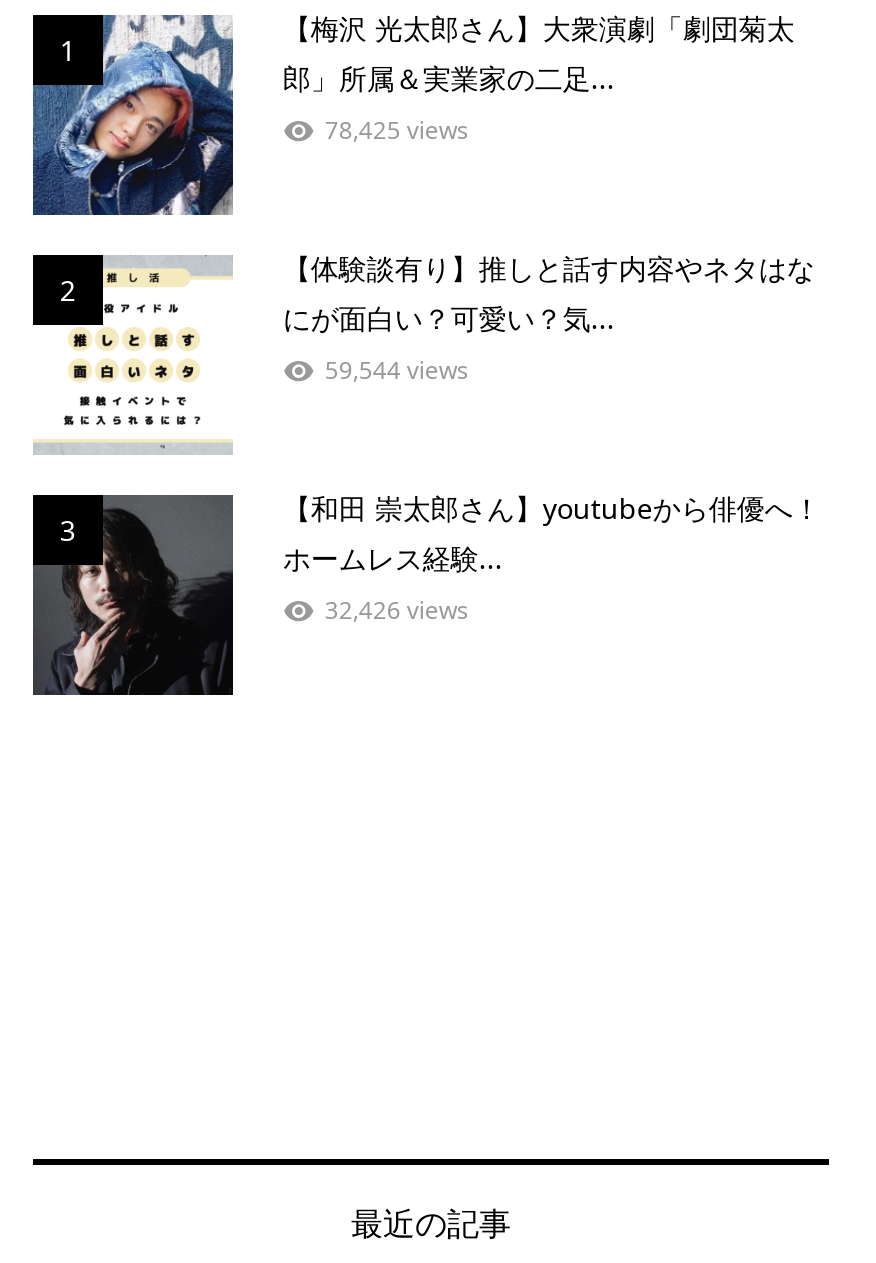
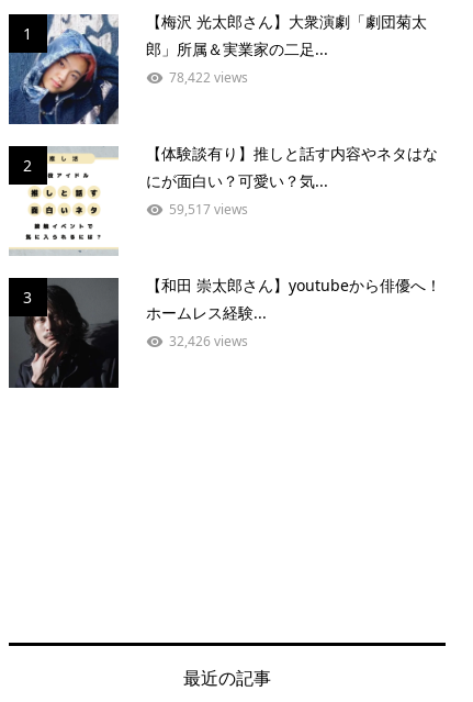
[325,114,469,148] 78,425 views -> [169,68,248,87] 78,422 views
[325,354,469,388] 59,544 views -> [169,200,248,219] 59,517 views

